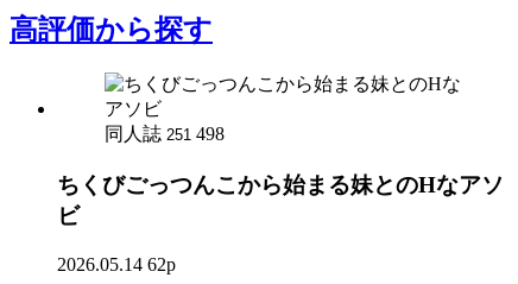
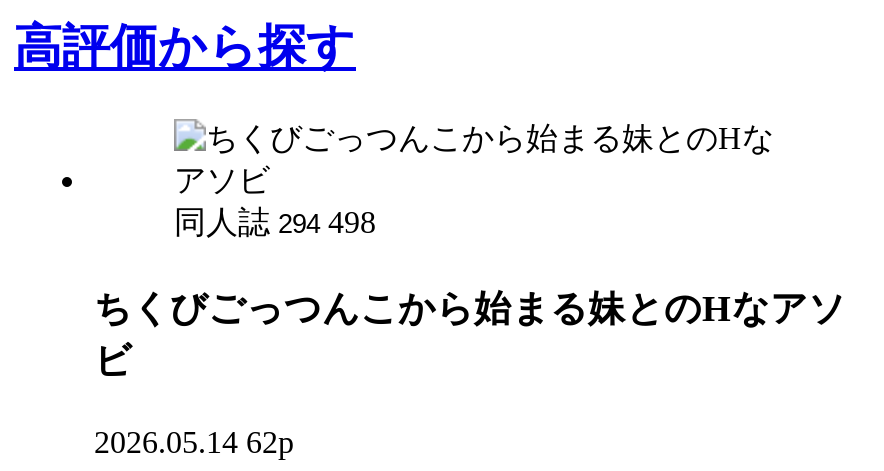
[105,124,225,144] 同人誌 251 498 -> [174,205,376,239] 同人誌 294 498

